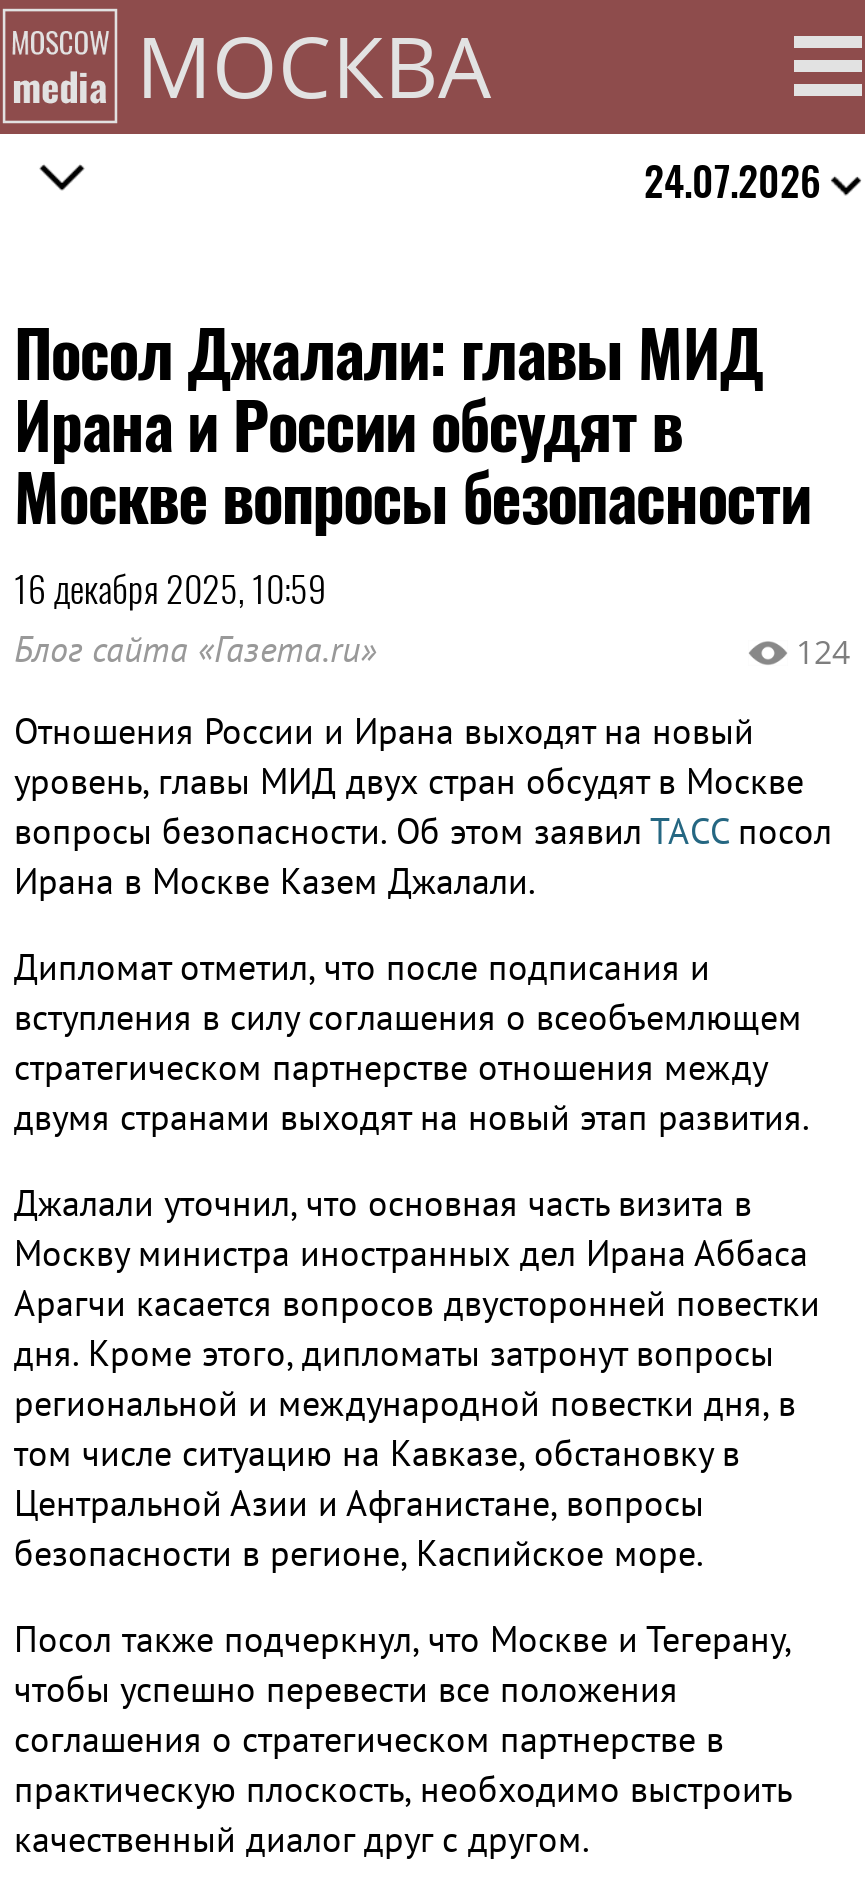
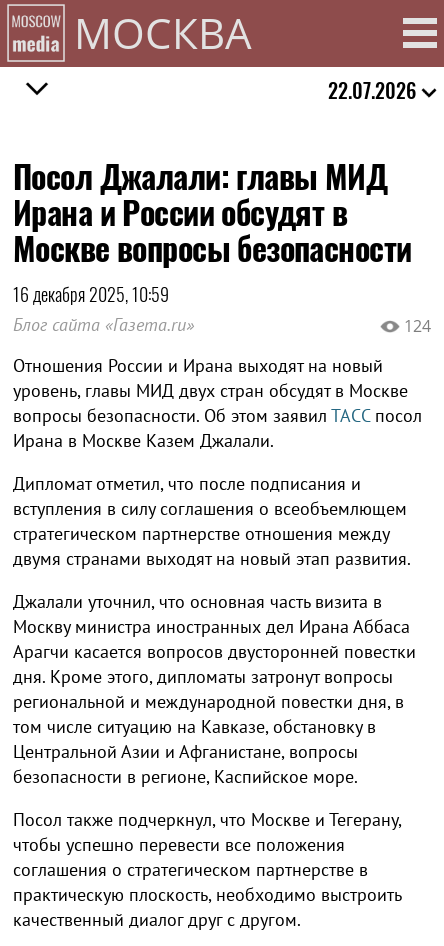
[644,150,820,210] 24.07.2026 -> [328,75,416,105] 22.07.2026

